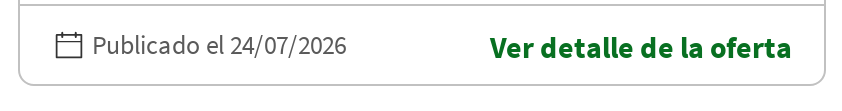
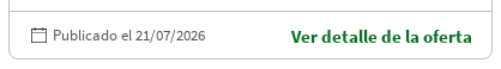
[92,28,346,62] Publicado el 24/07/2026 -> [53,25,205,45] Publicado el 21/07/2026

